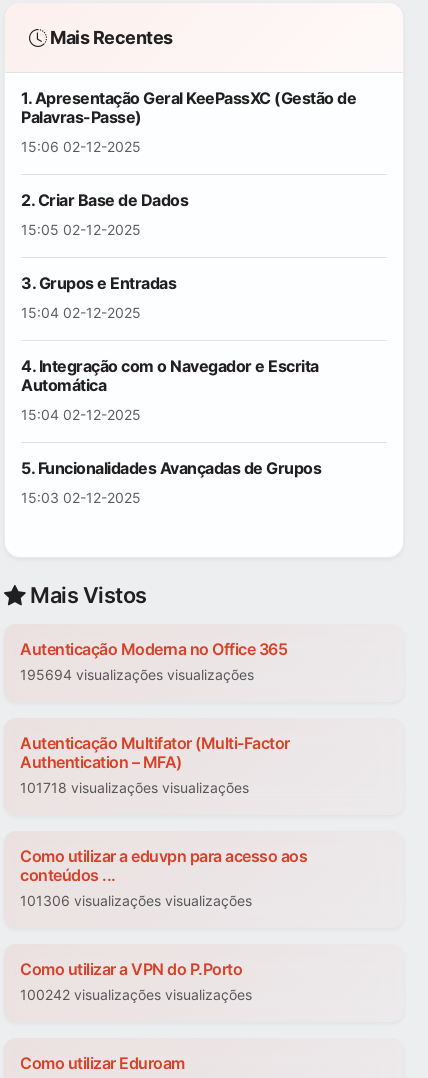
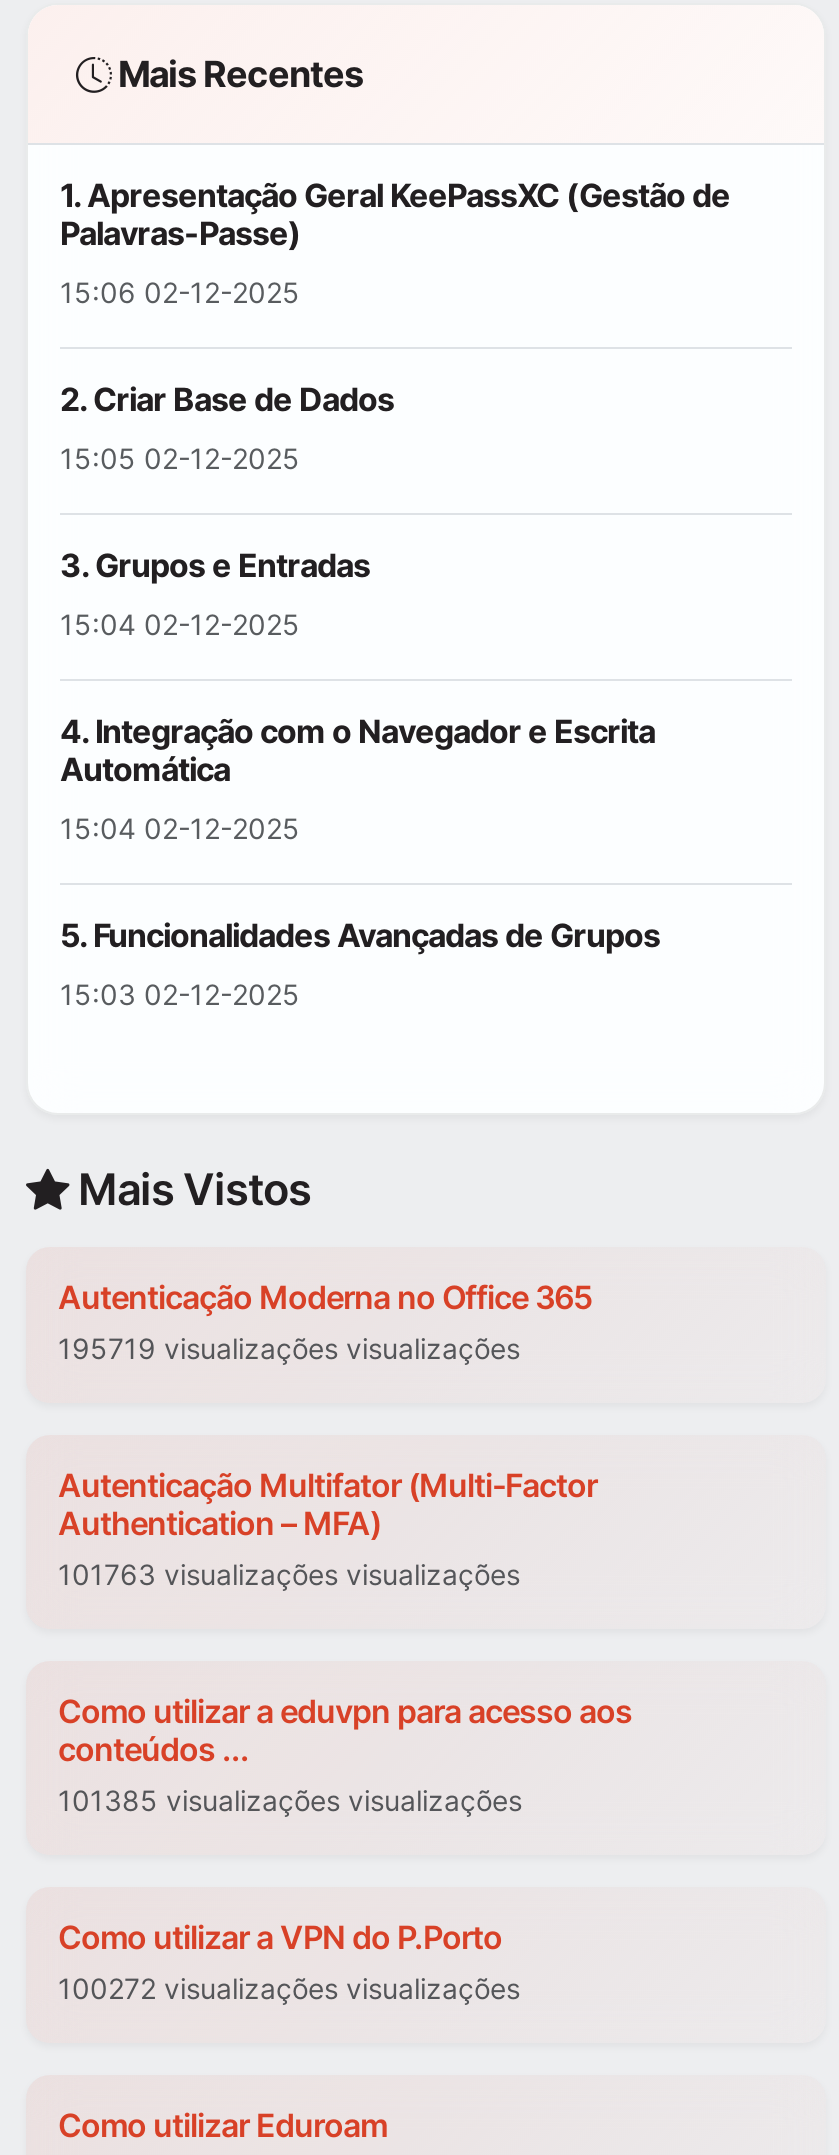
[20,666,254,683] 195694 visualizações visualizações -> [58,1332,520,1366] 195719 visualizações visualizações
[20,779,249,796] 101718 visualizações visualizações -> [58,1558,520,1592] 101763 visualizações visualizações
[20,892,252,909] 101306 visualizações visualizações -> [58,1784,522,1818] 101385 visualizações visualizações
[20,986,252,1003] 100242 visualizações visualizações -> [58,1972,520,2006] 100272 visualizações visualizações

